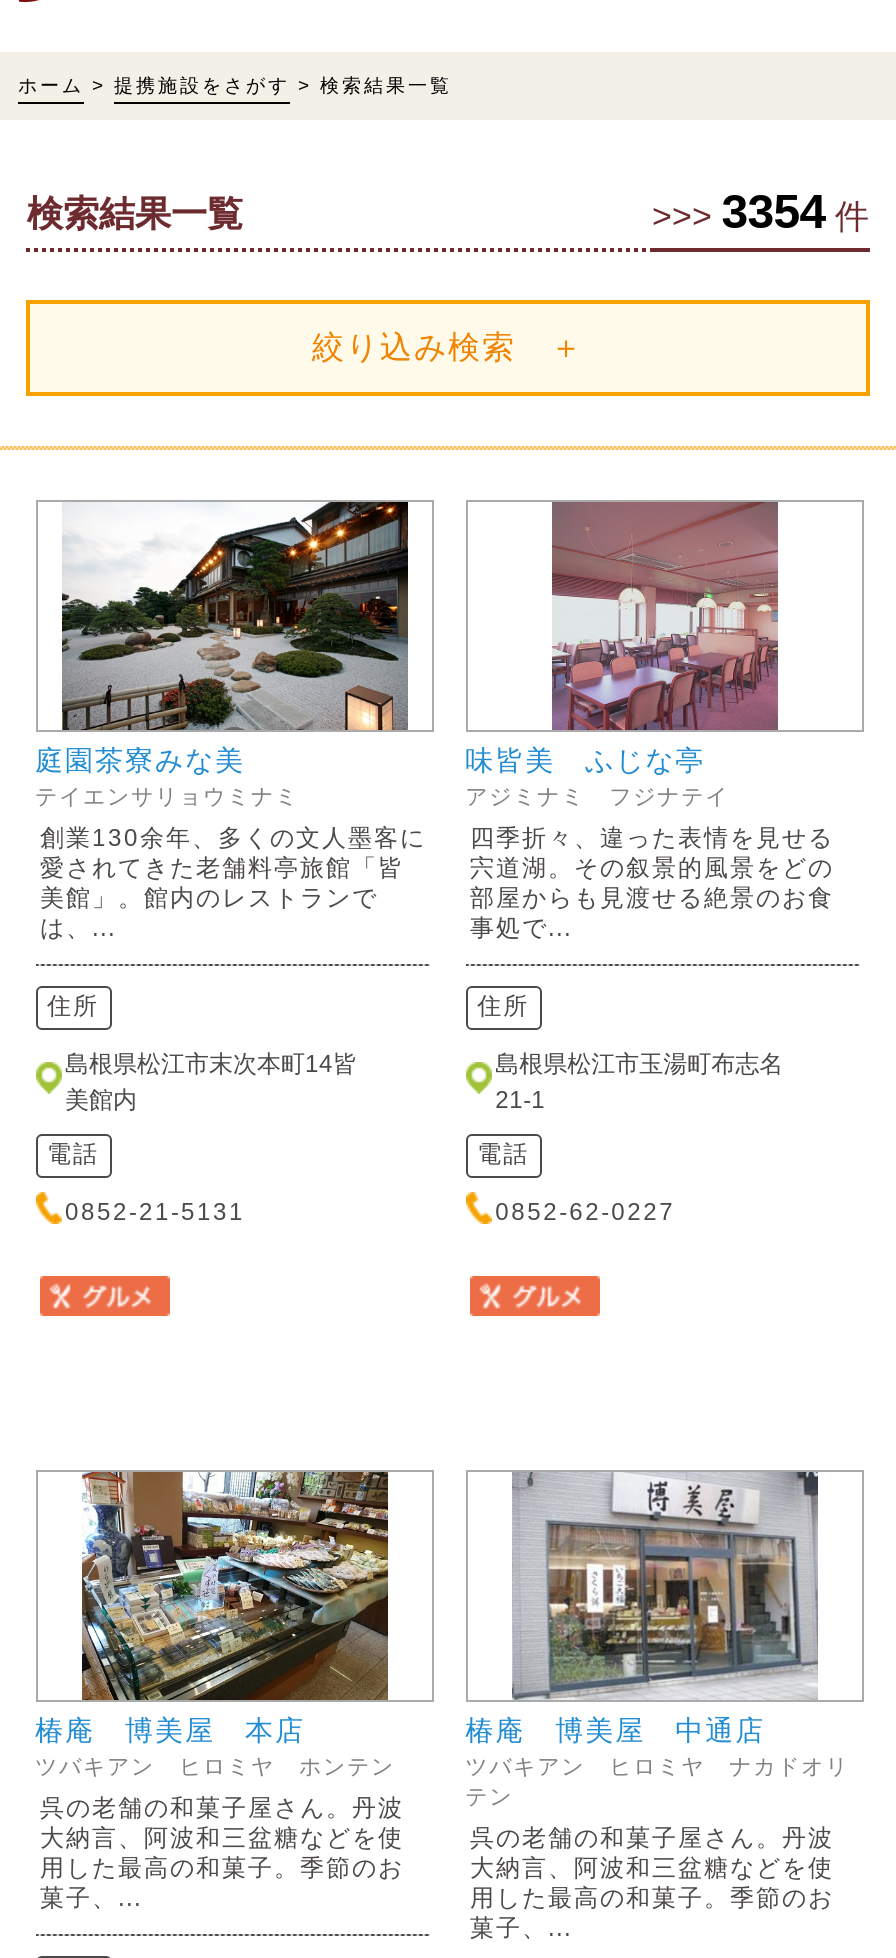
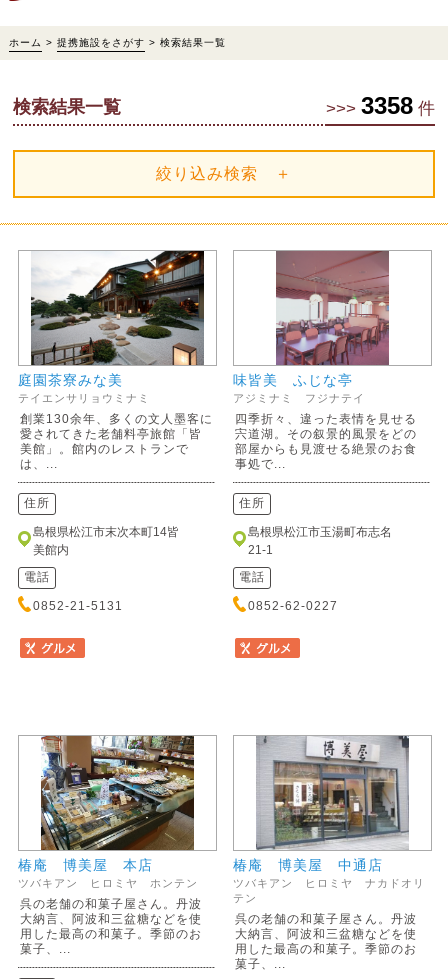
[652,184,869,238] >>> 3354 件 -> [326,92,434,119] >>> 3358 件

